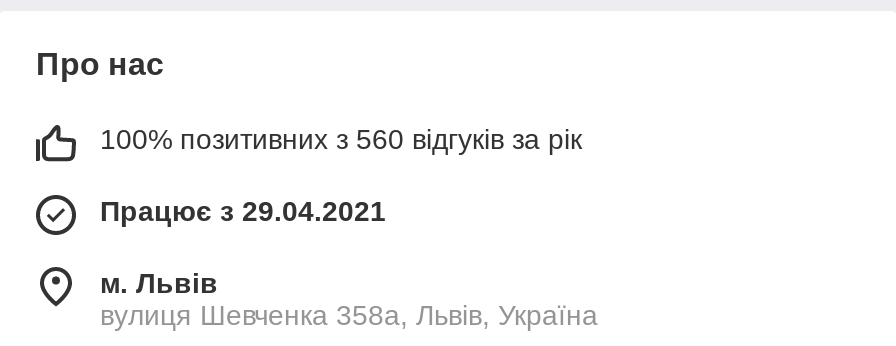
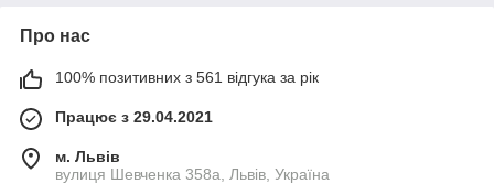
[100,124,582,156] 100% позитивних з 560 відгуків за рік -> [55,69,319,86] 100% позитивних з 561 відгука за рік

